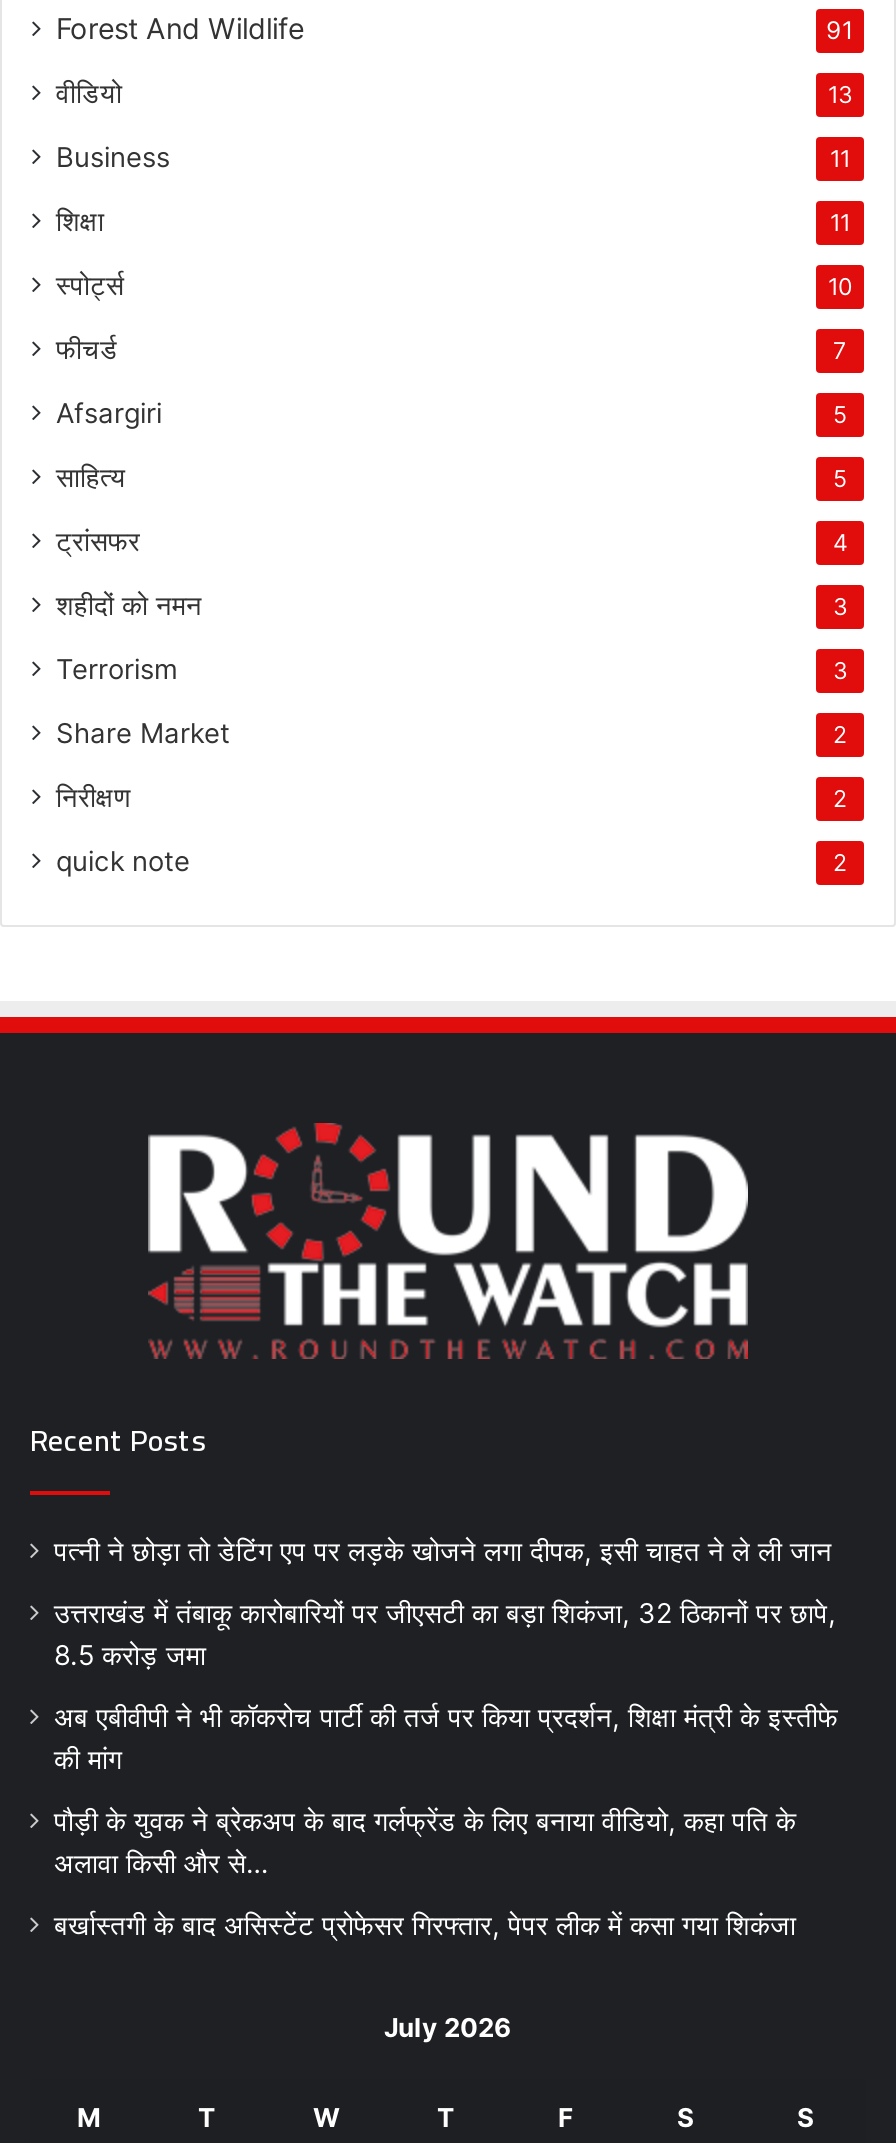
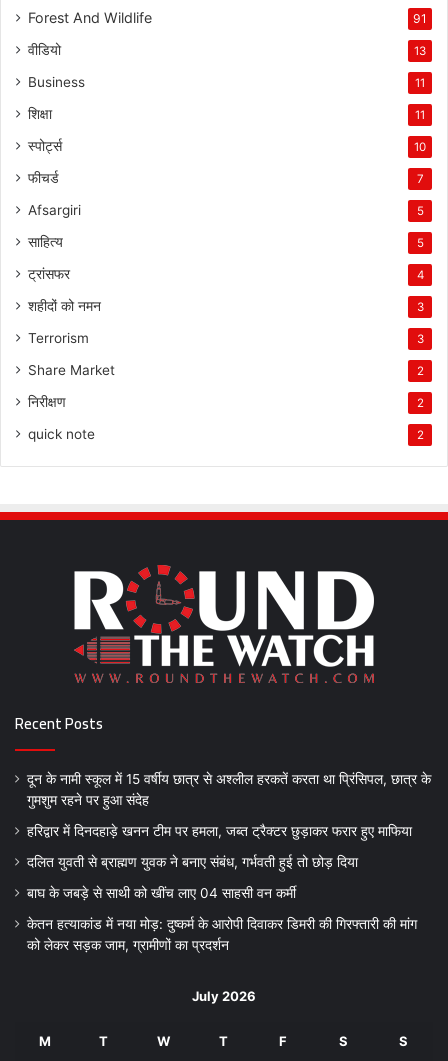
[54,1535,832,1567] पत्नी ने छोड़ा तो डेटिंग एप पर लड़के खोजने लगा दीपक, इसी चाहत ने ले ली जान -> [27,771,431,808] दून के नामी स्कूल में 15 वर्षीय छात्र से अश्लील हरकतें करता था प्रिंसिपल, छात्र के | गुमशुम रहने पर हुआ संदेह
[54,1597,836,1671] उत्तराखंड में तंबाकू कारोबारियों पर जीएसटी का बड़ा शिकंजा, 32 ठिकानों पर छापे, | 8.5 करोड़ जमा -> [27,823,412,839] हरिद्वार में दिनदहाड़े खनन टीम पर हमला, जब्त ट्रैक्टर छुड़ाकर फरार हुए माफिया
[54,1701,838,1775] अब एबीवीपी ने भी कॉकरोच पार्टी की तर्ज पर किया प्रदर्शन, शिक्षा मंत्री के इस्तीफे | की मांग -> [27,854,358,870] दलित युवती से ब्राह्मण युवक ने बनाए संबंध, गर्भवती हुई तो छोड़ दिया
[54,1805,796,1879] पौड़ी के युवक ने ब्रेकअप के बाद गर्लफ्रेंड के लिए बनाया वीडियो, कहा पति के | अलावा किसी और से… -> [27,885,296,901] बाघ के जबड़े से साथी को खींच लाए 04 साहसी वन कर्मी
[54,1909,796,1941] बर्खास्तगी के बाद असिस्टेंट प्रोफेसर गिरफ्तार, पेपर लीक में कसा गया शिकंजा -> [27,916,417,953] केतन हत्याकांड में नया मोड़: दुष्कर्म के आरोपी दिवाकर डिमरी की गिरफ्तारी की मांग | को लेकर सड़क जाम, ग्रामीणों का प्रदर्शन

